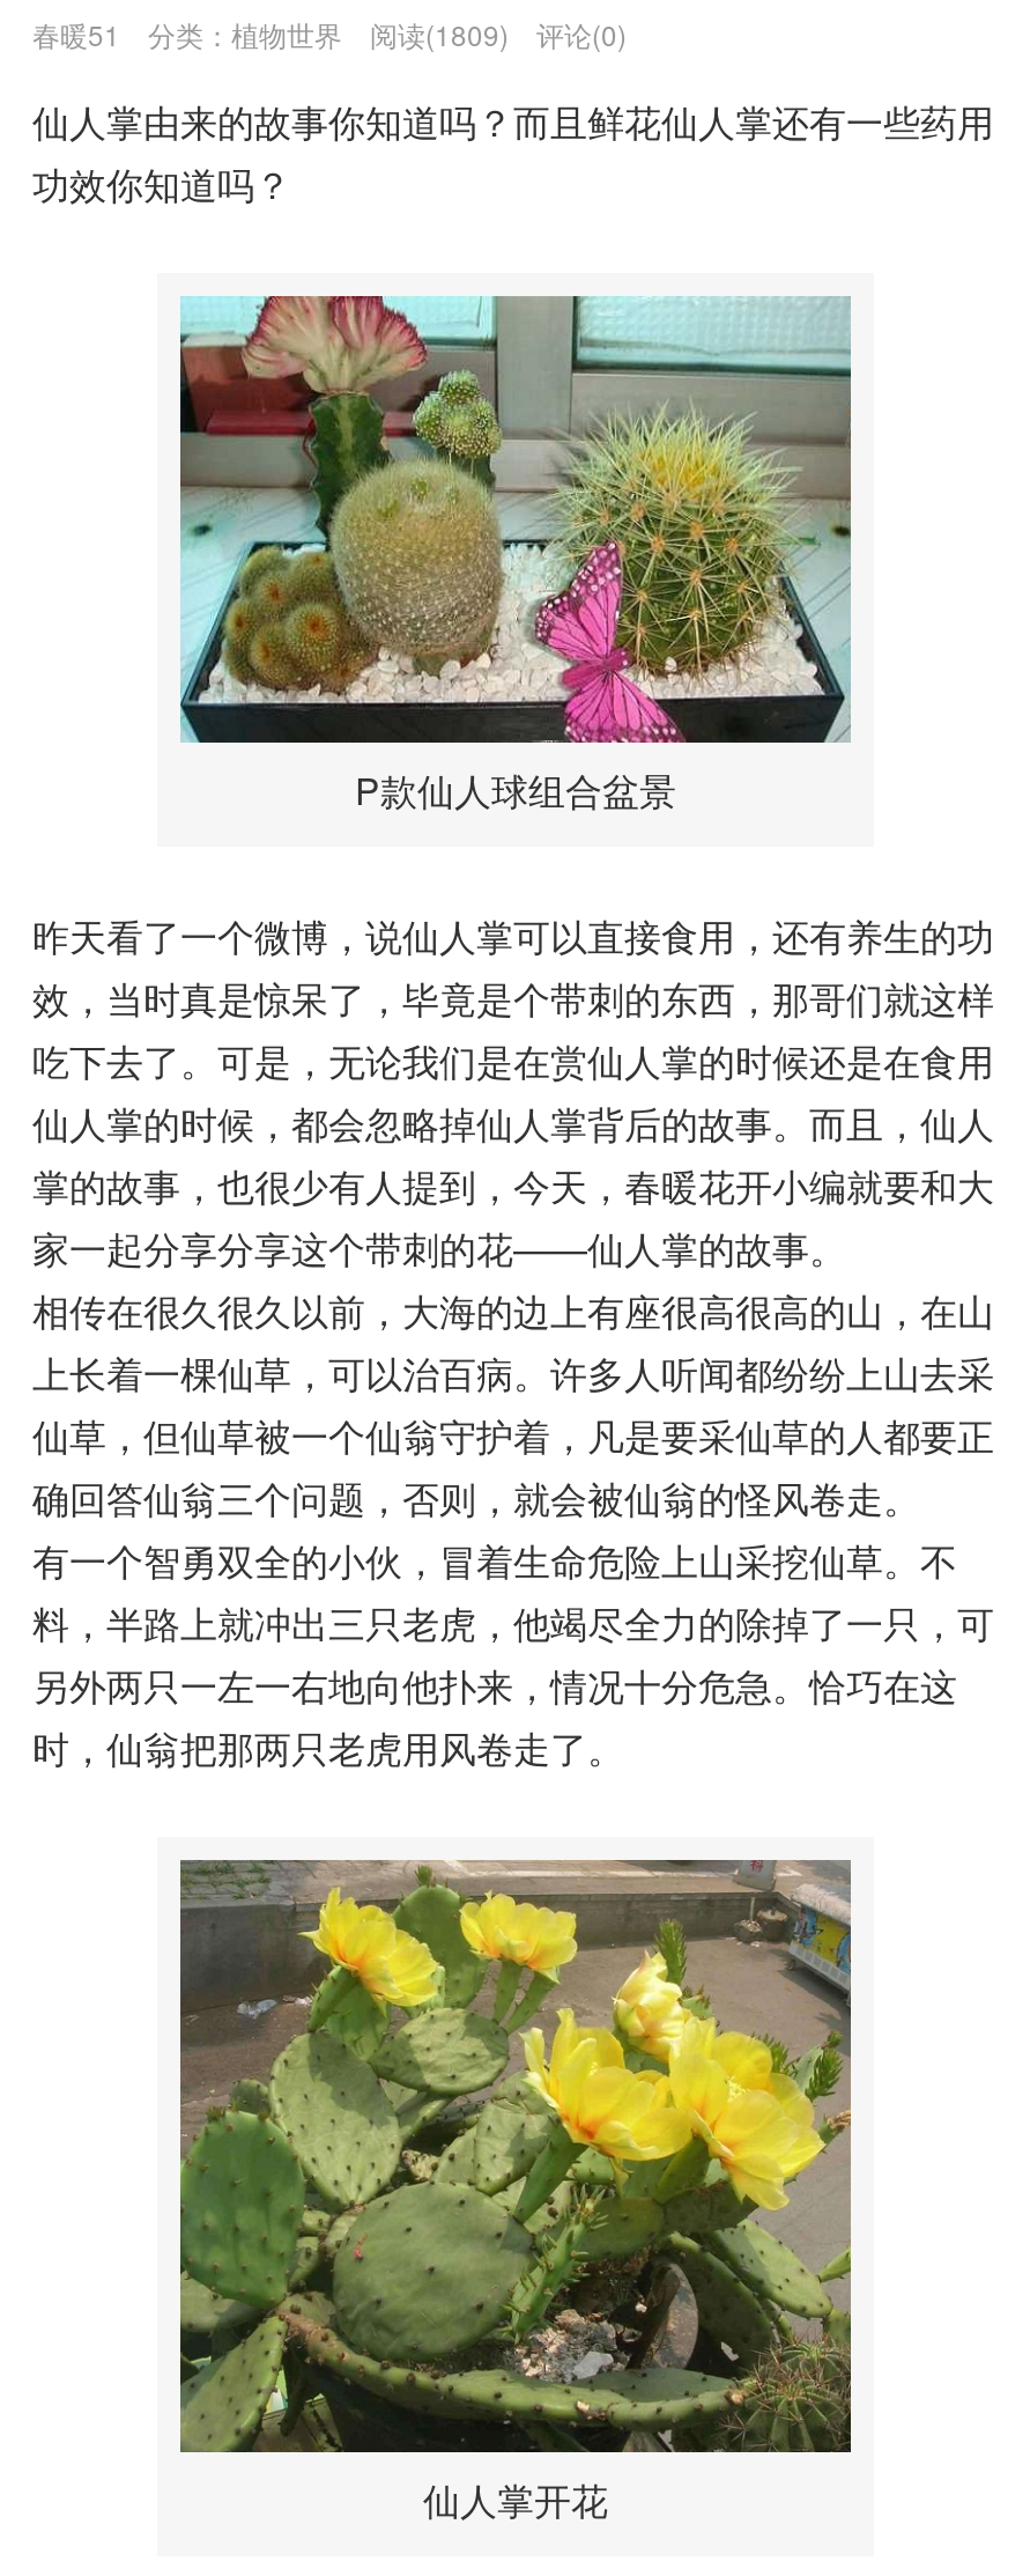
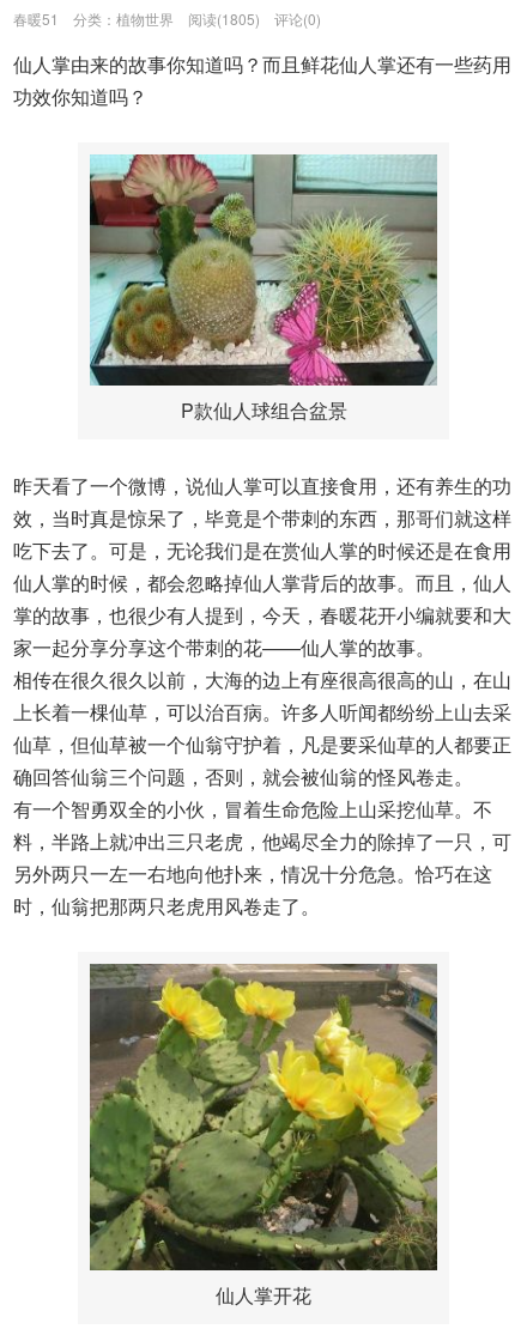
[32,14,627,53] 春暖51 分类：植物世界 阅读(1809) 评论(0) -> [13,8,321,29] 春暖51 分类：植物世界 阅读(1805) 评论(0)

